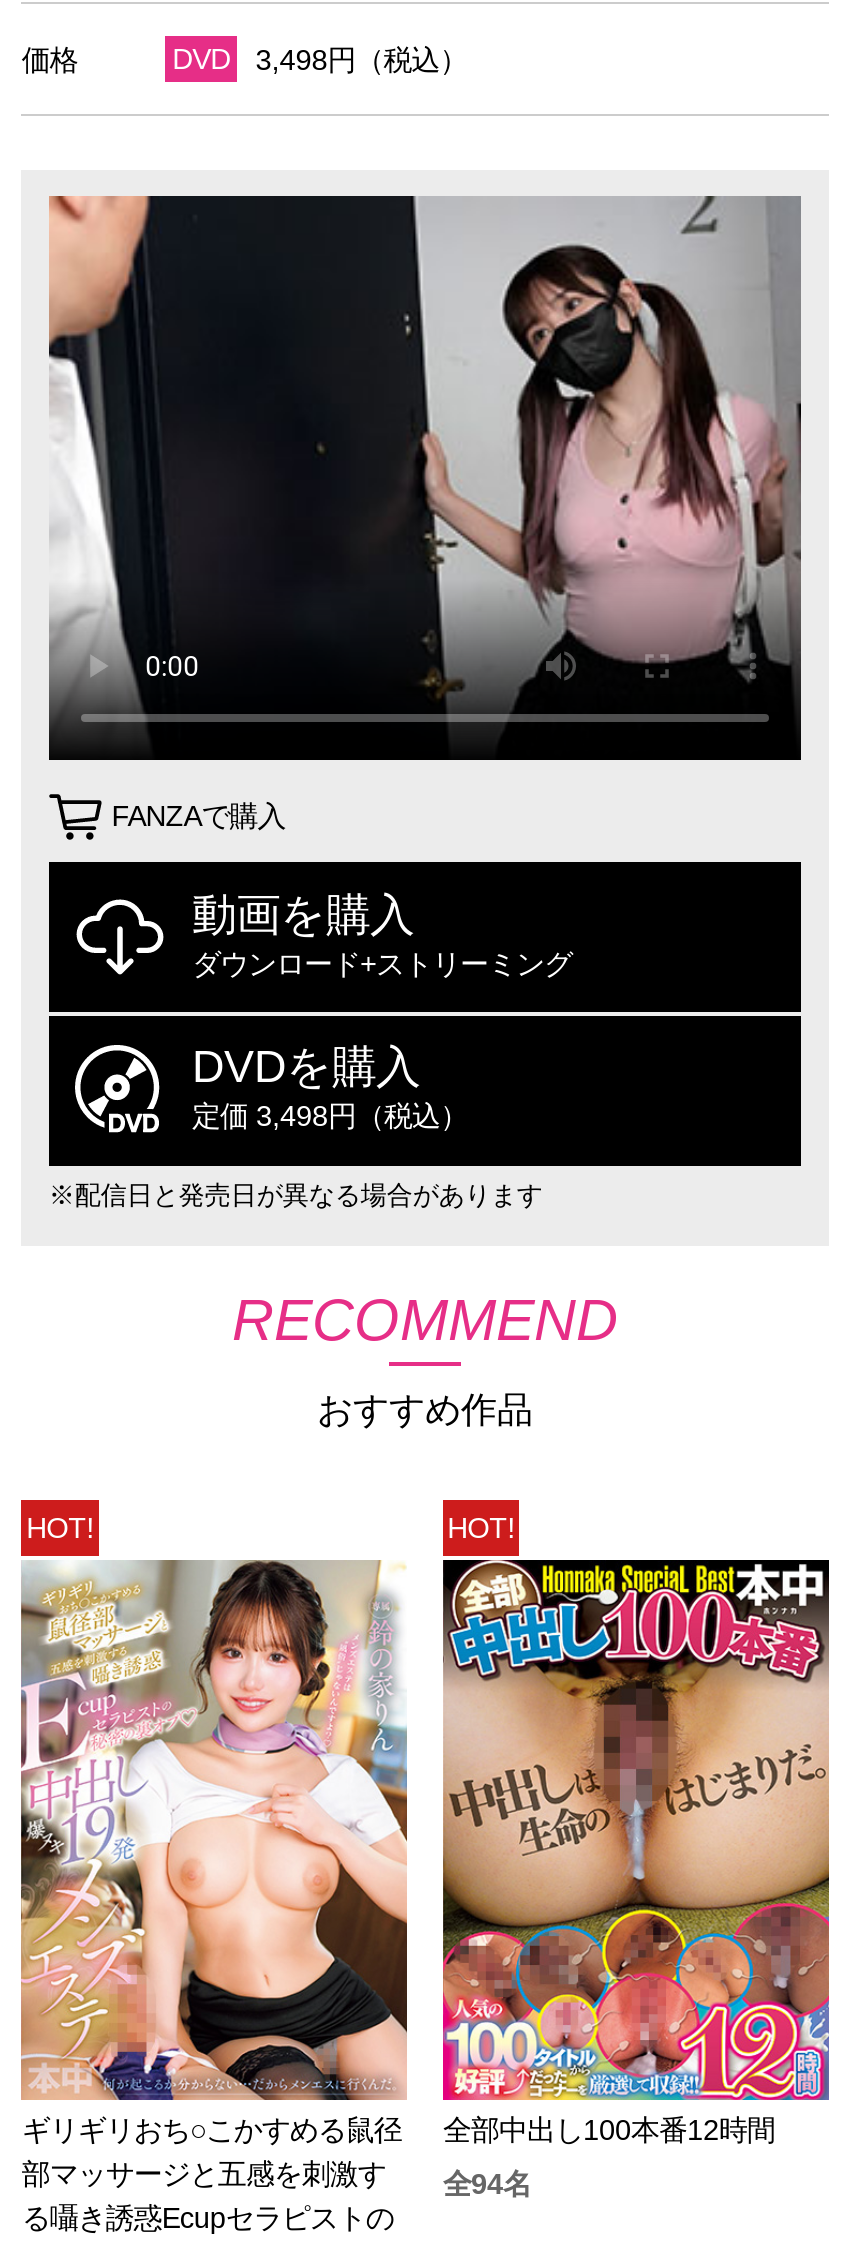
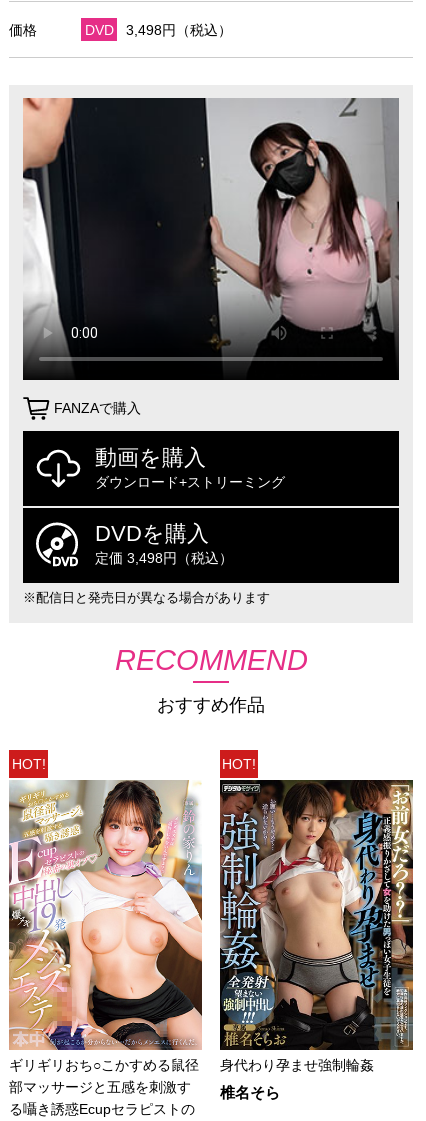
[441,1558,831,2145] [image] | 全部中出し100本番12時間 -> [219,779,414,1073] [image] | 身代わり孕ませ強制輪姦
[443,2167,531,2199] 全94名 -> [220,1084,280,1101] 椎名そら

